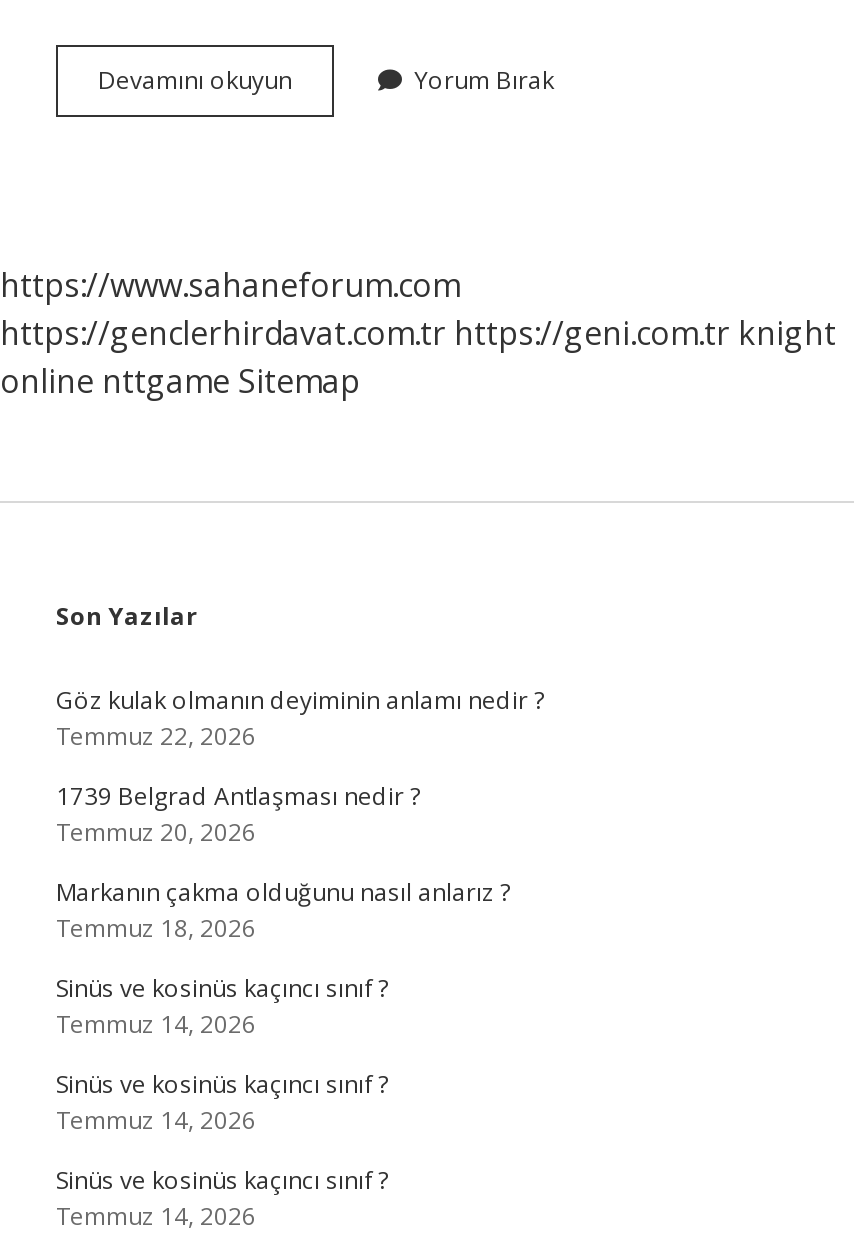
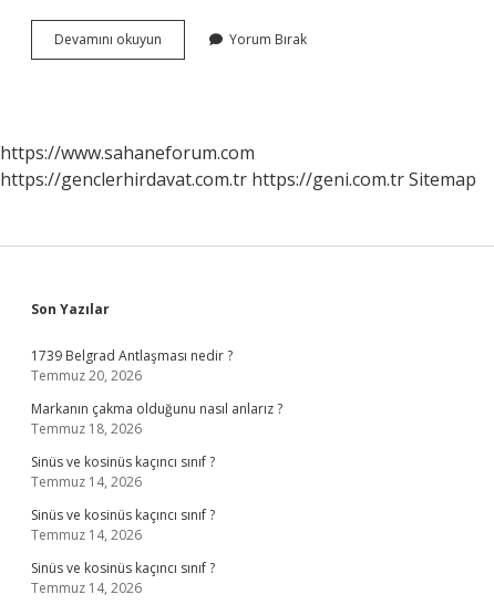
[0,311,836,403] https://genclerhirdavat.com.tr https://geni.com.tr knight | online nttgame Sitemap -> [0,167,476,191] https://genclerhirdavat.com.tr https://geni.com.tr Sitemap
[56,683,544,753] Göz kulak olmanın deyiminin anlamı nedir ? | Temmuz 22, 2026 -> none

